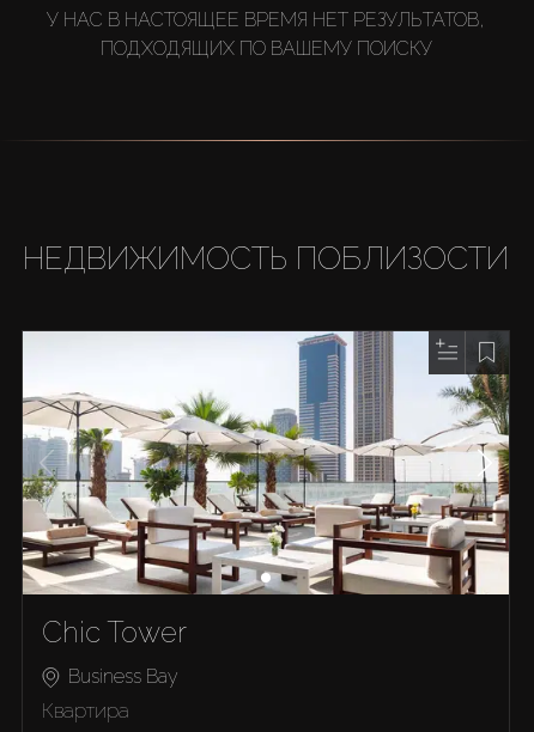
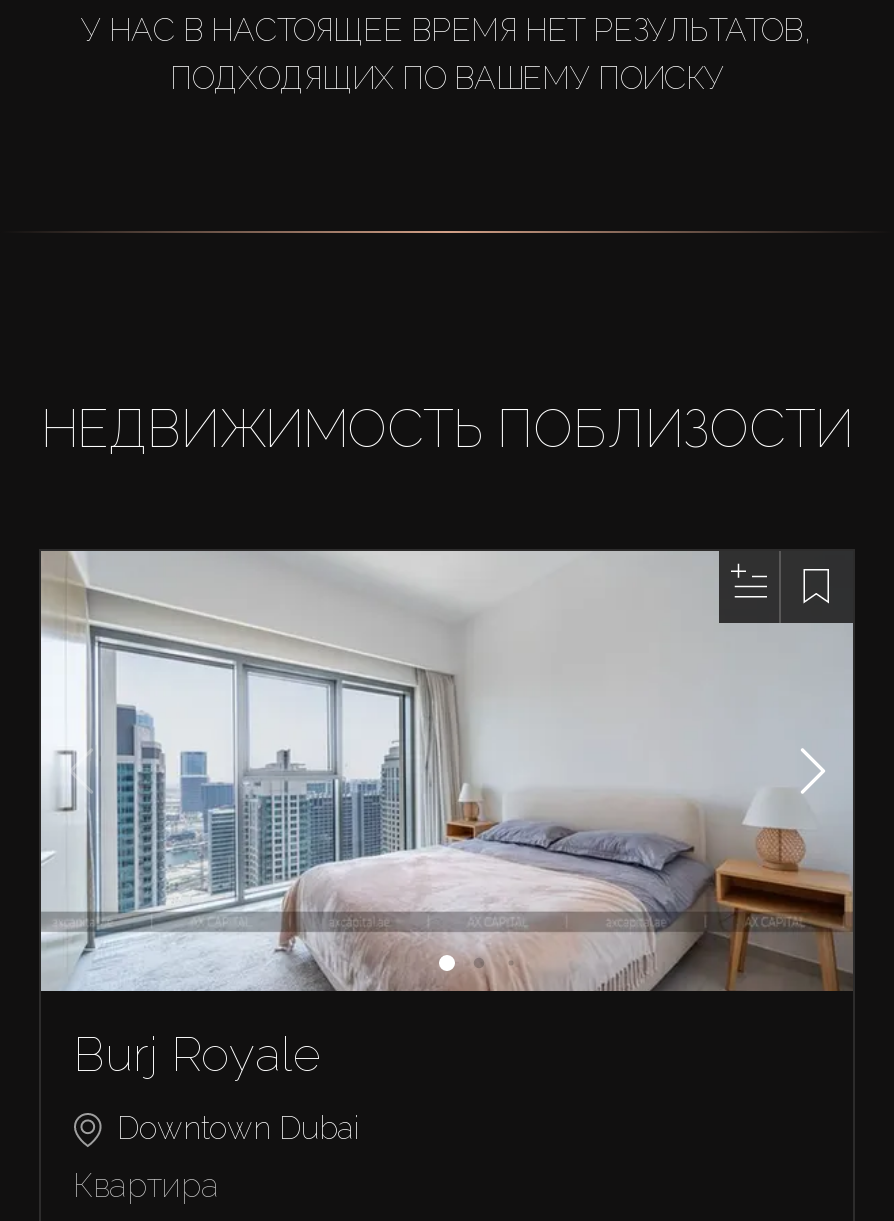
[22,331,510,649] [image] | Chic Tower -> [39,551,855,1082] [image] | Burj Royale
[68,665,178,688] Business Bay -> [117,1109,359,1147] Downtown Dubai

